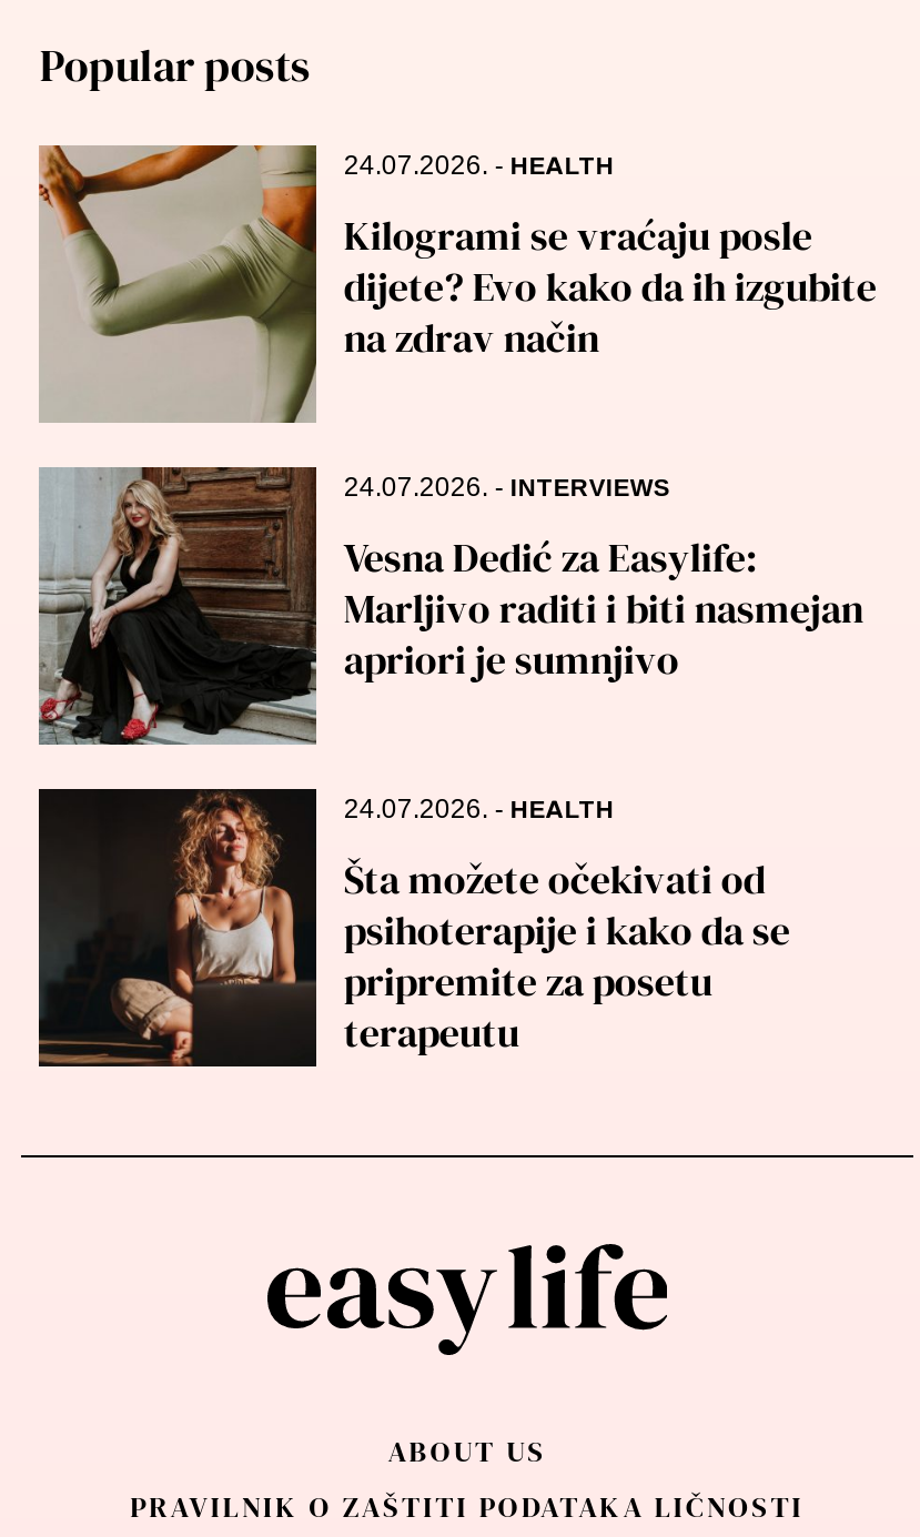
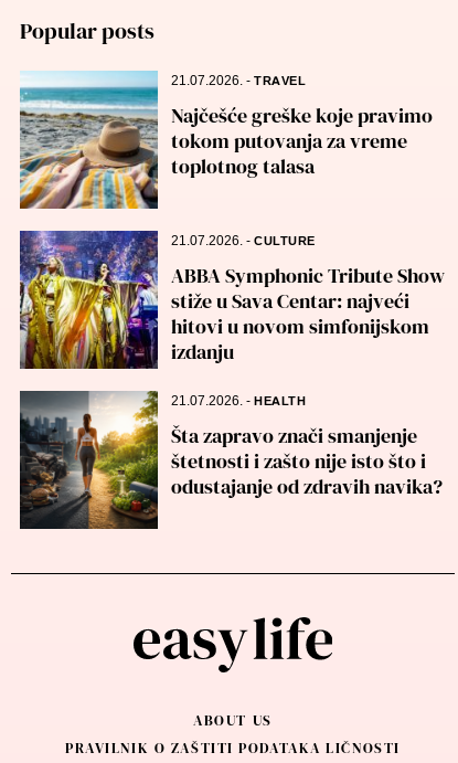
[37,143,615,423] [image] | 24.07.2026. - HEALTH -> [19,71,306,210] [image] | 21.07.2026. - TRAVEL
[344,208,876,366] Kilogrami se vraćaju posle | dijete? Evo kako da ih izgubite | na zdrav način -> [172,102,433,180] Najčešće greške koje pravimo | tokom putovanja za vreme | toplotnog talasa
[39,465,670,747] [image] | 24.07.2026. - INTERVIEWS -> [20,230,316,370] [image] | 21.07.2026. - CULTURE
[344,530,863,688] Vesna Dedić za Easylife: | Marljivo raditi i biti nasmejan | apriori je sumnjivo -> [172,262,445,366] ABBA Symphonic Tribute Show | stiže u Sava Centar: najveći | hitovi u novom simfonijskom | izdanju
[39,787,615,1069] [image] | 24.07.2026. - HEALTH -> [20,390,306,530] [image] | 21.07.2026. - HEALTH
[344,852,790,1060] Šta možete očekivati od | psihoterapije i kako da se | pripremite za posetu | terapeutu -> [172,422,443,501] Šta zapravo znači smanjenje | štetnosti i zašto nije isto što i | odustajanje od zdravih navika?

